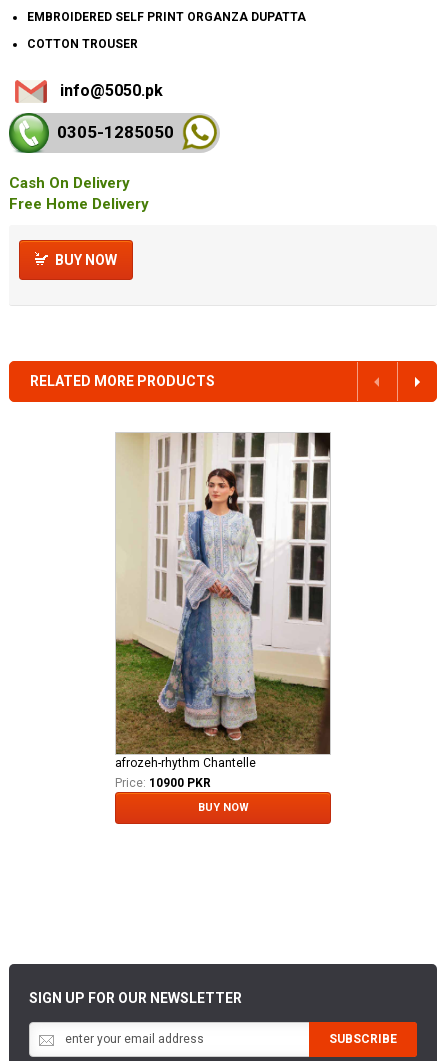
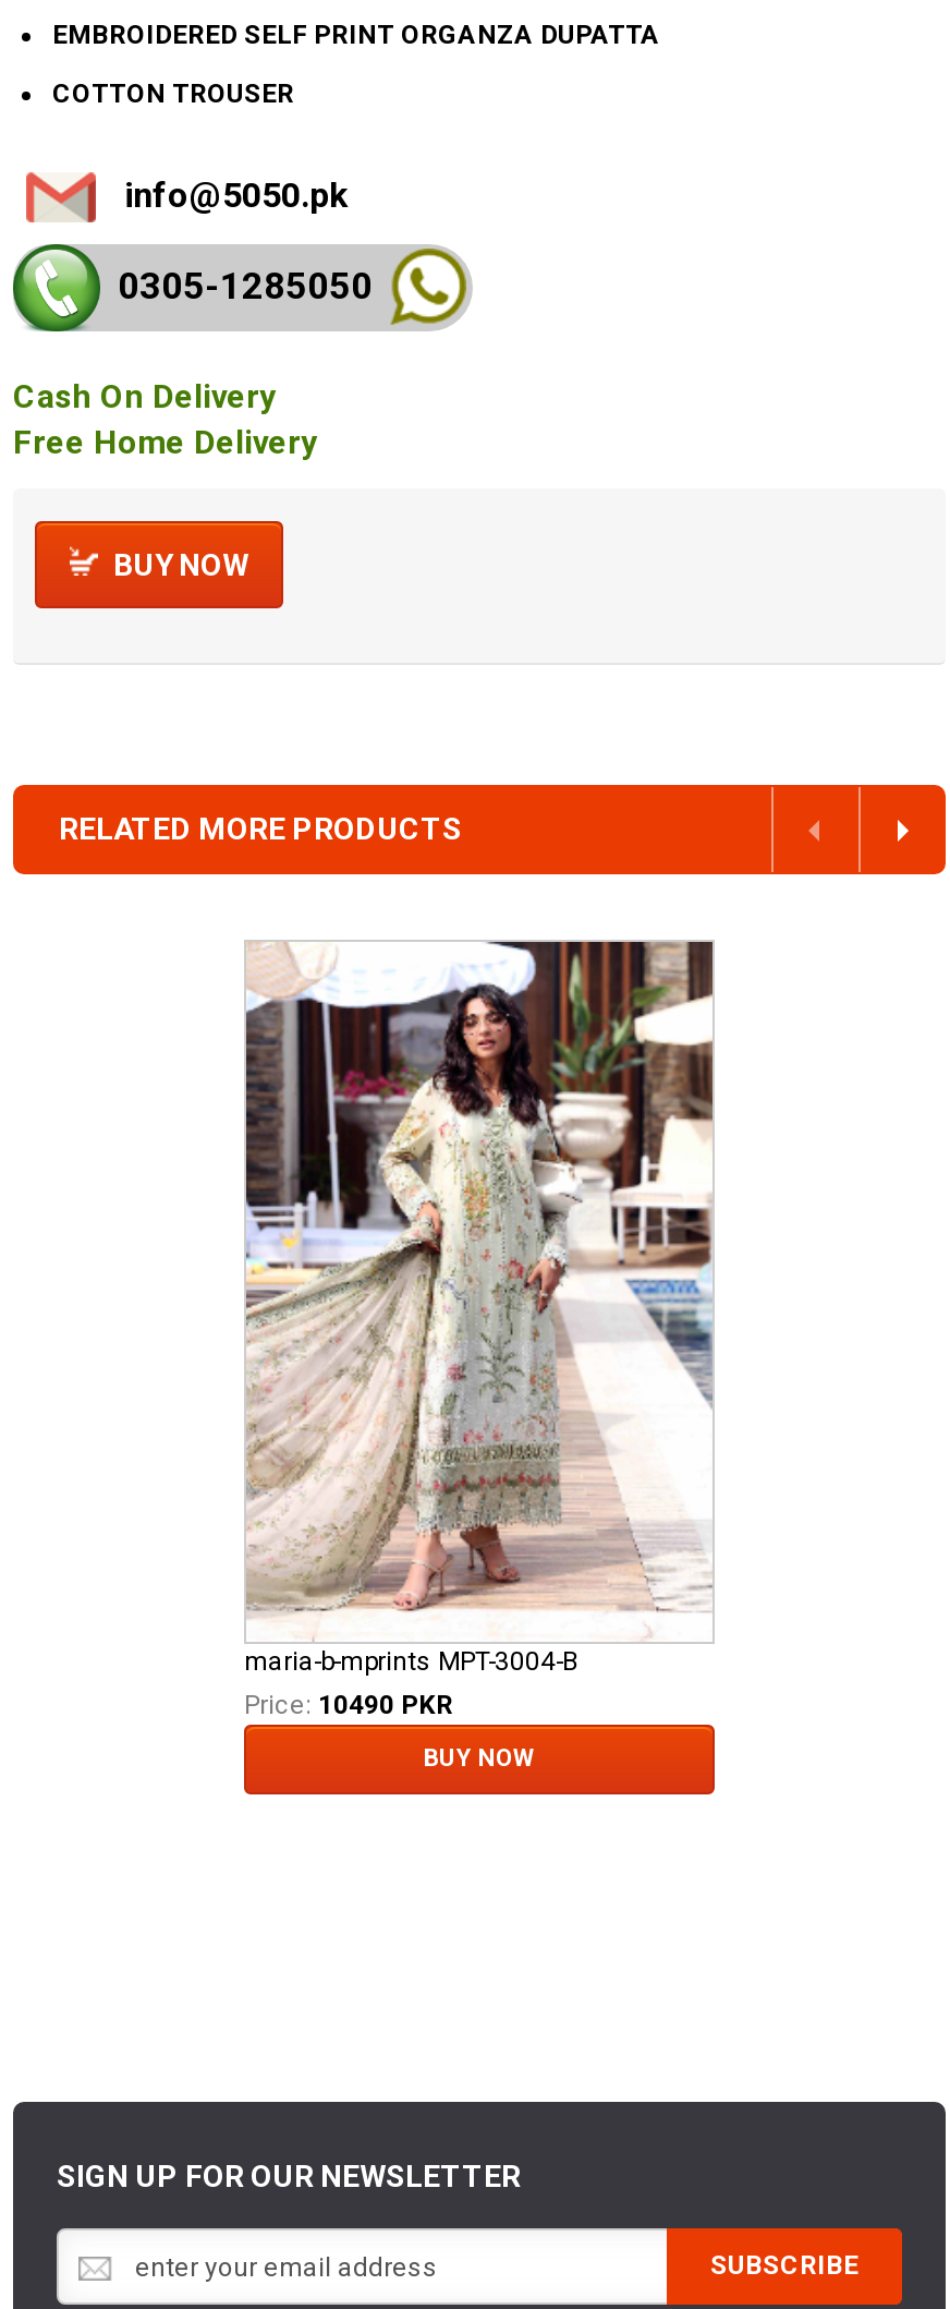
[115,432,331,790] [image] | afrozeh-rhythm Chantelle | Price: 10900 PKR -> [244,940,715,1720] [image] | maria-b-mprints MPT-3004-B | Price: 10490 PKR

